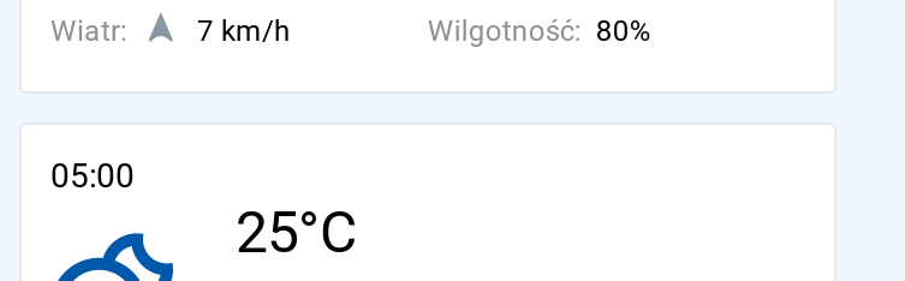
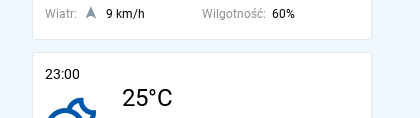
[197,14,291,48] 7 km/h -> [106,7,145,21] 9 km/h
[428,14,651,48] Wilgotność: 80% -> [202,7,295,21] Wilgotność: 60%
[50,156,135,195] 05:00 -> [45,66,80,82] 23:00

